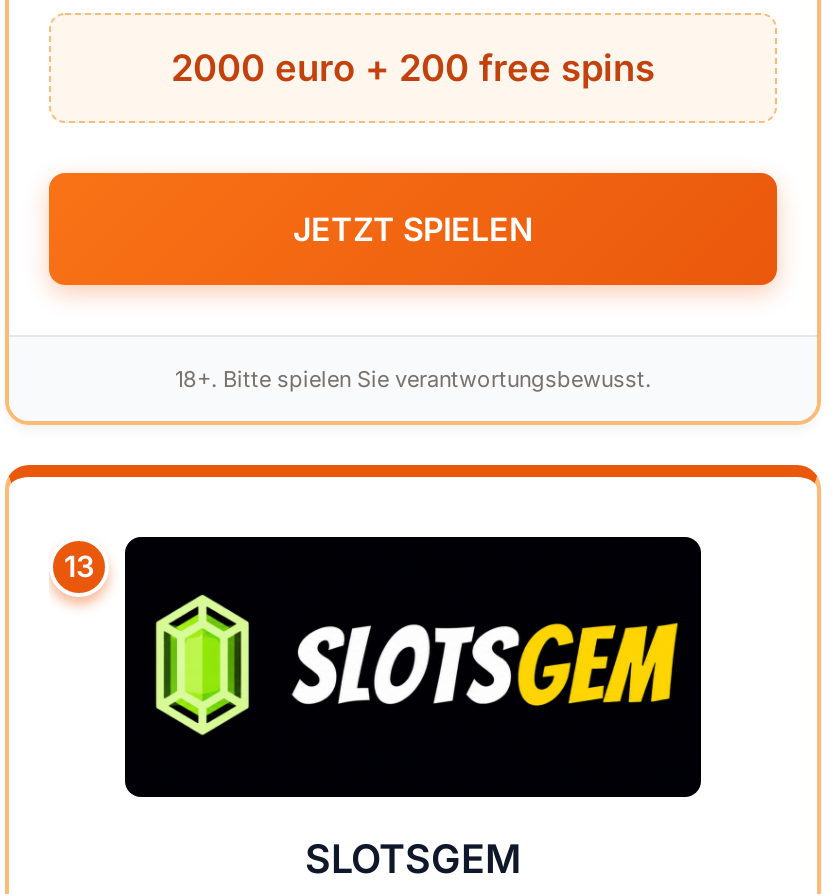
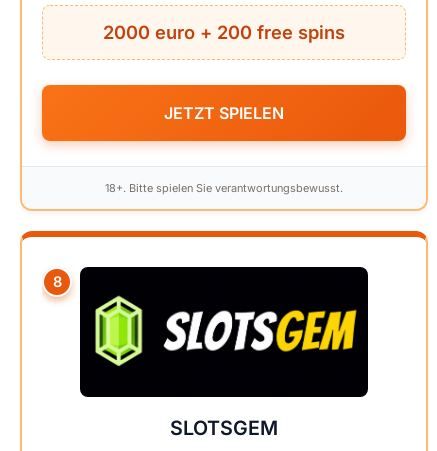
[64,549,94,585] 13 -> [52,273,61,291] 8

